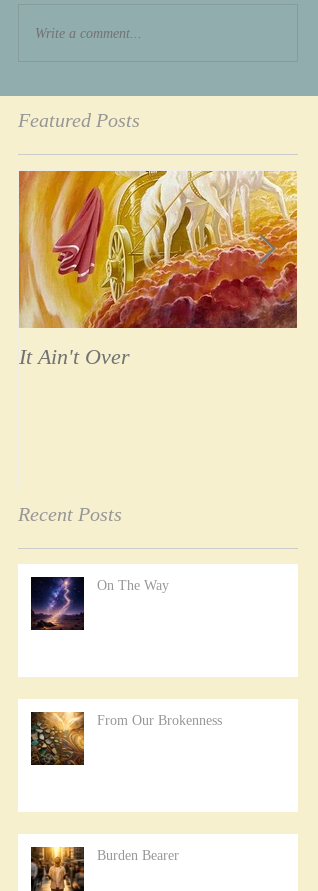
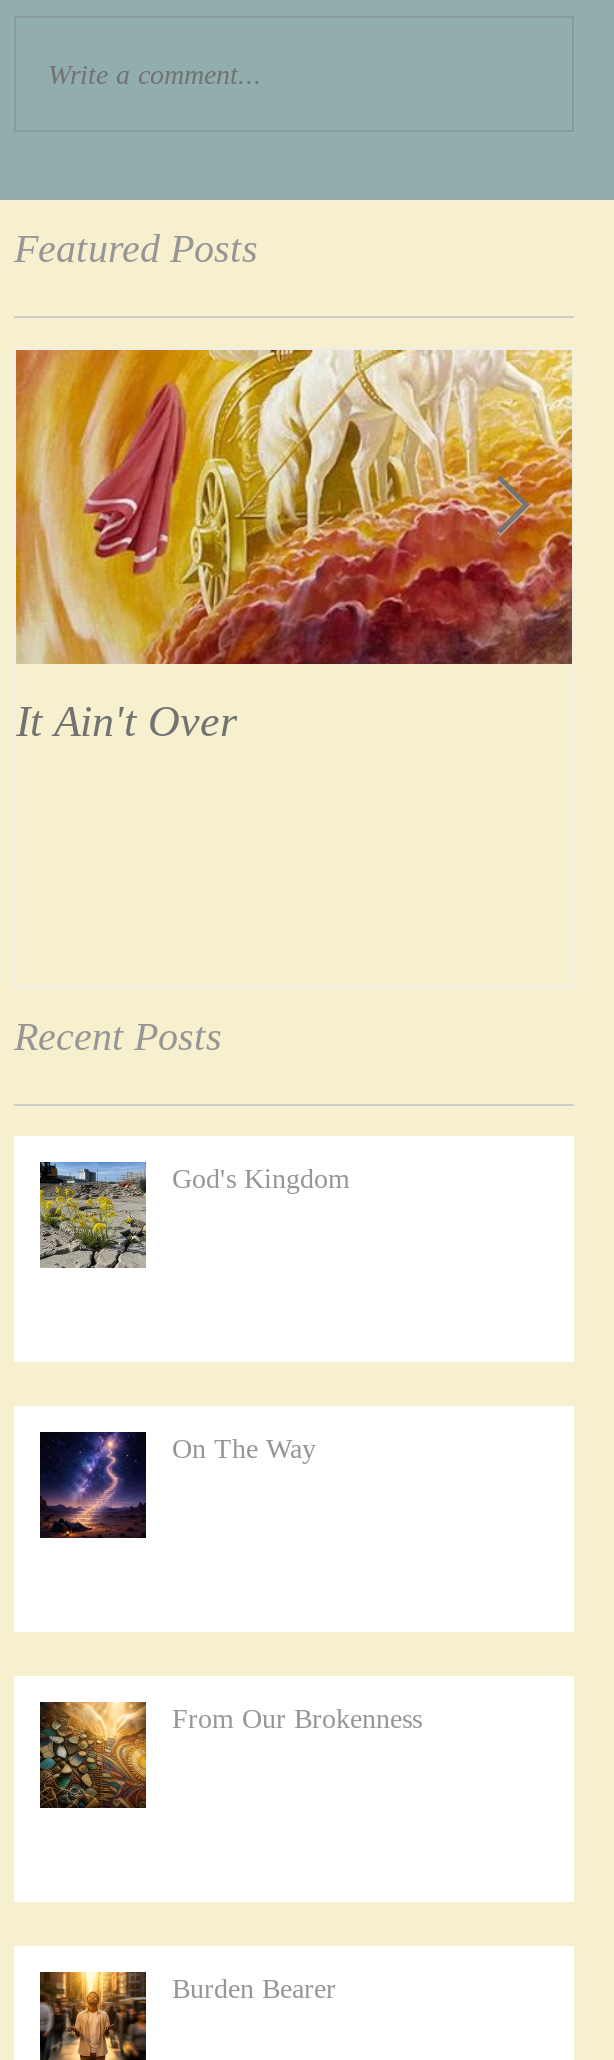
none -> [38,1160,350,1270] [image] | God's Kingdom

